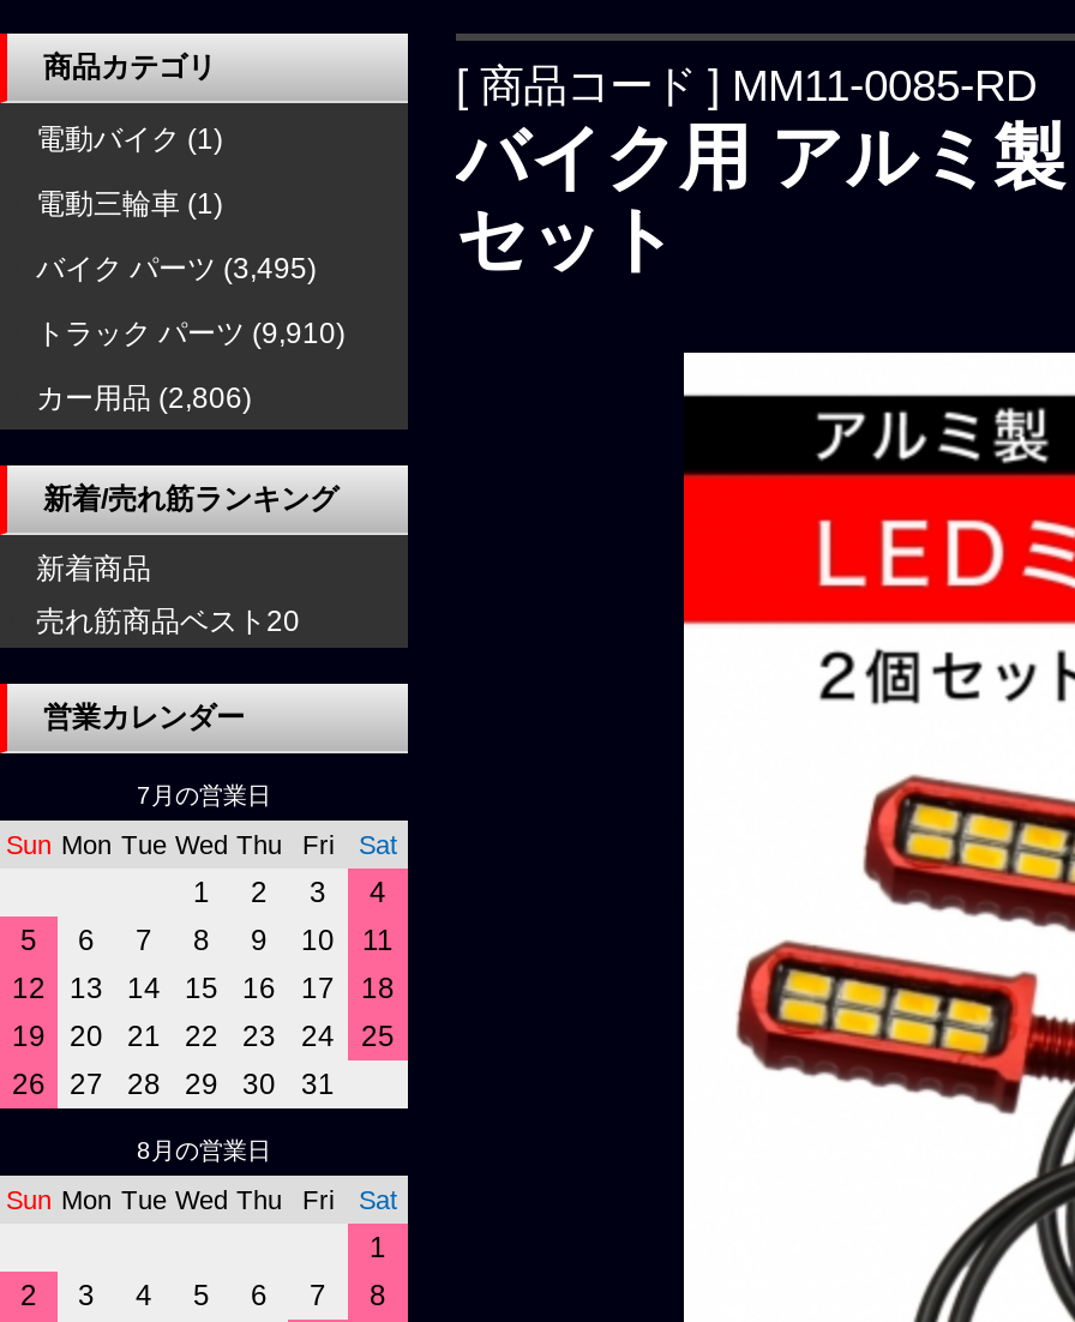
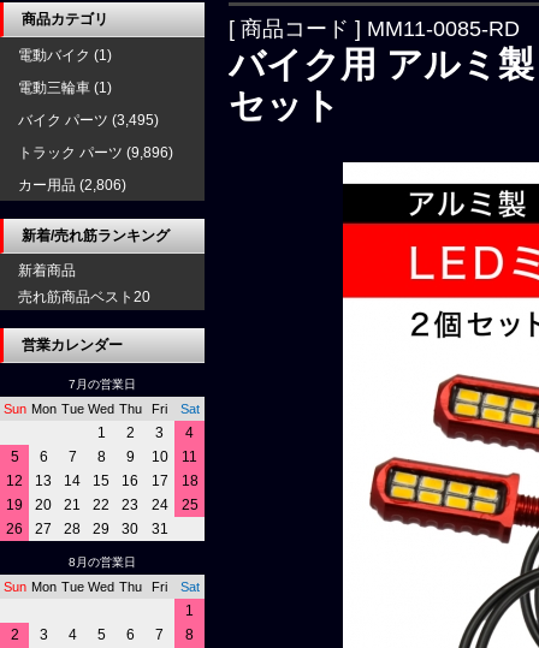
[36,318,346,351] トラック パーツ (9,910) -> [18,145,173,162] トラック パーツ (9,896)

